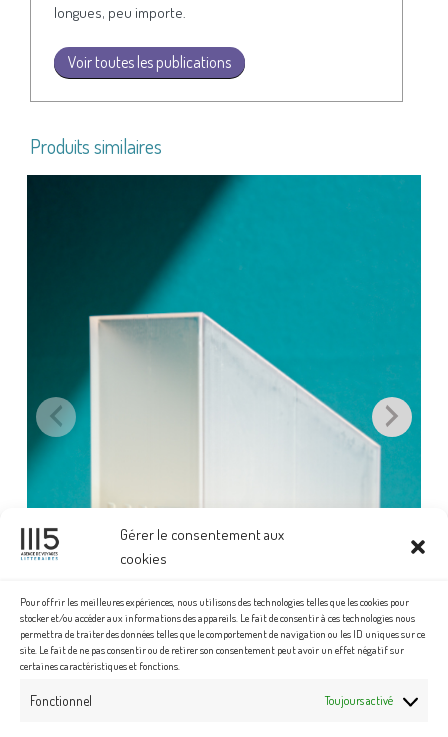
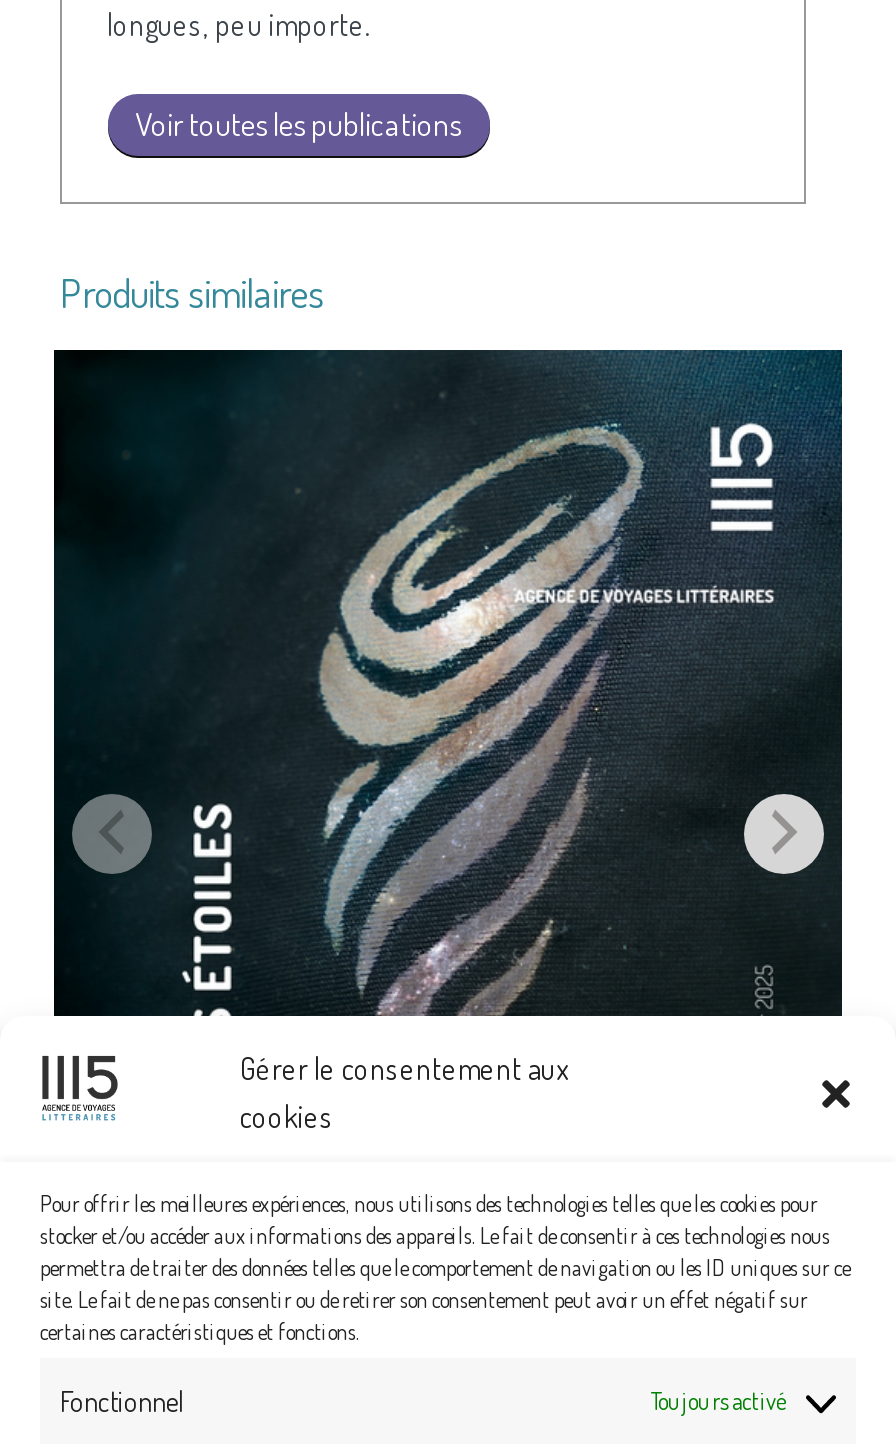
[26,175,422,509] [image] -> [52,350,844,1018] [image]

